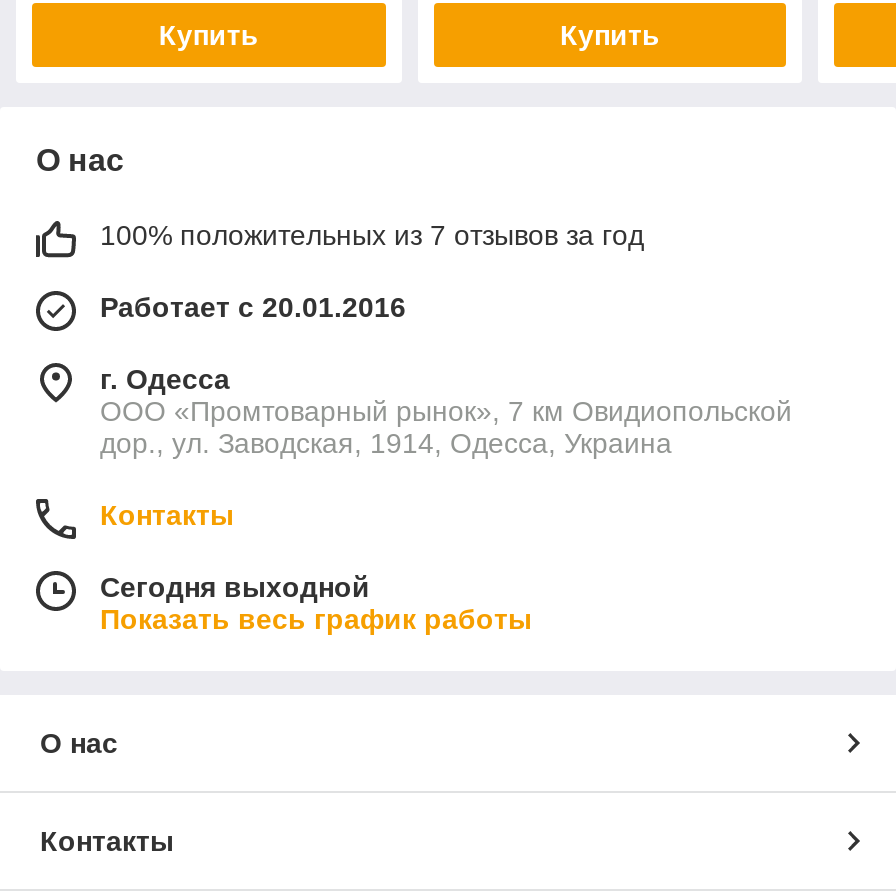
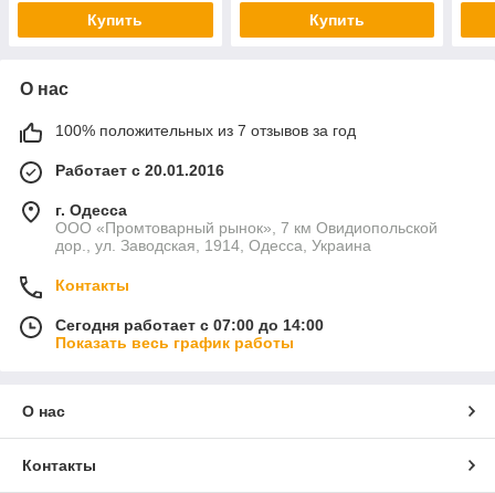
[100,571,370,603] Сегодня выходной -> [55,316,324,334] Сегодня работает с 07:00 до 14:00

